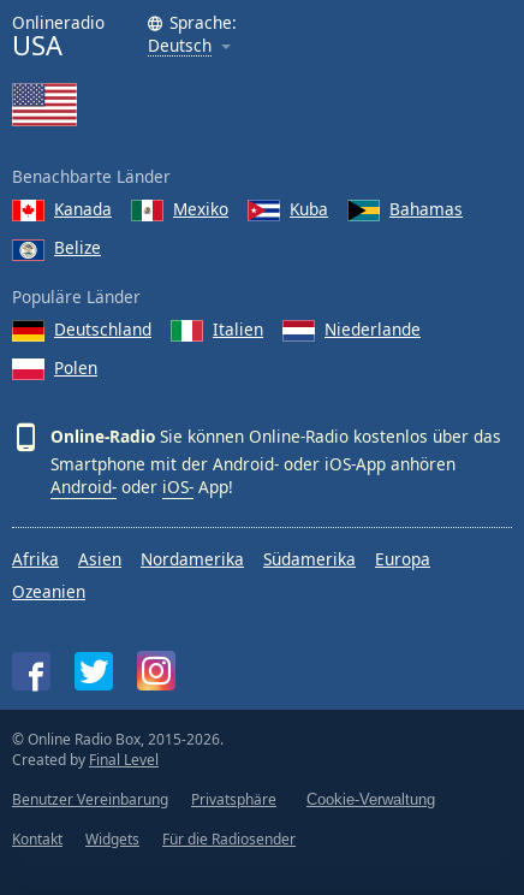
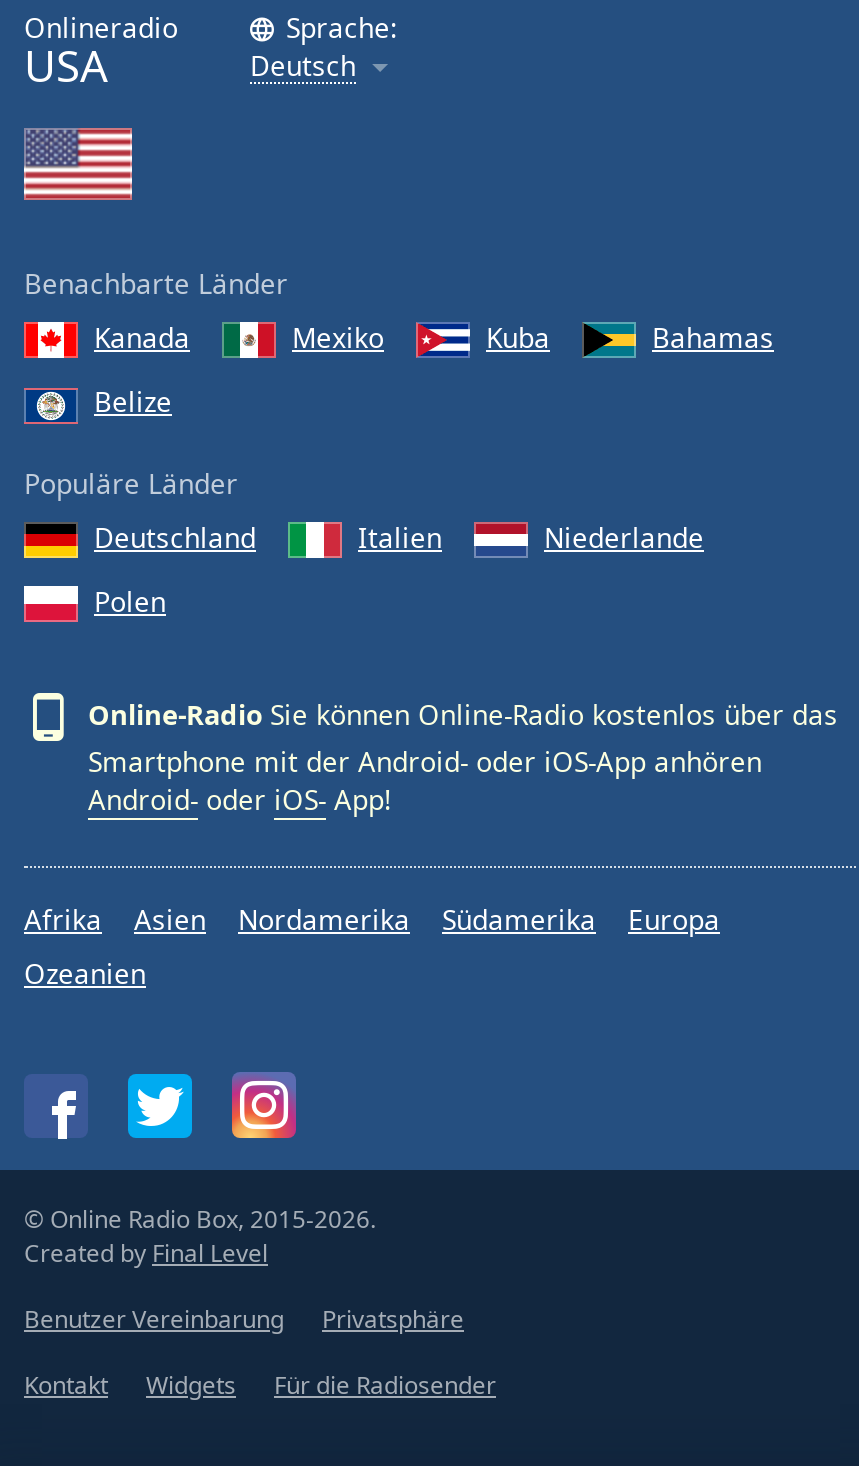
[306,791,435,809] Cookie-Verwaltung -> none

